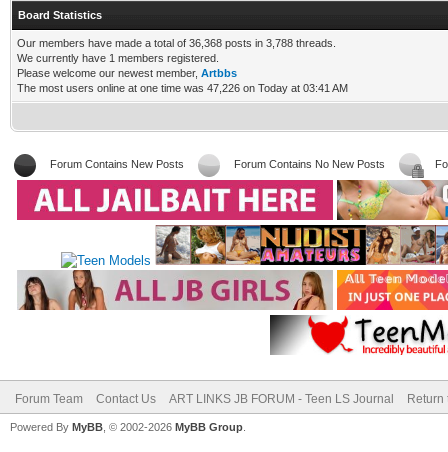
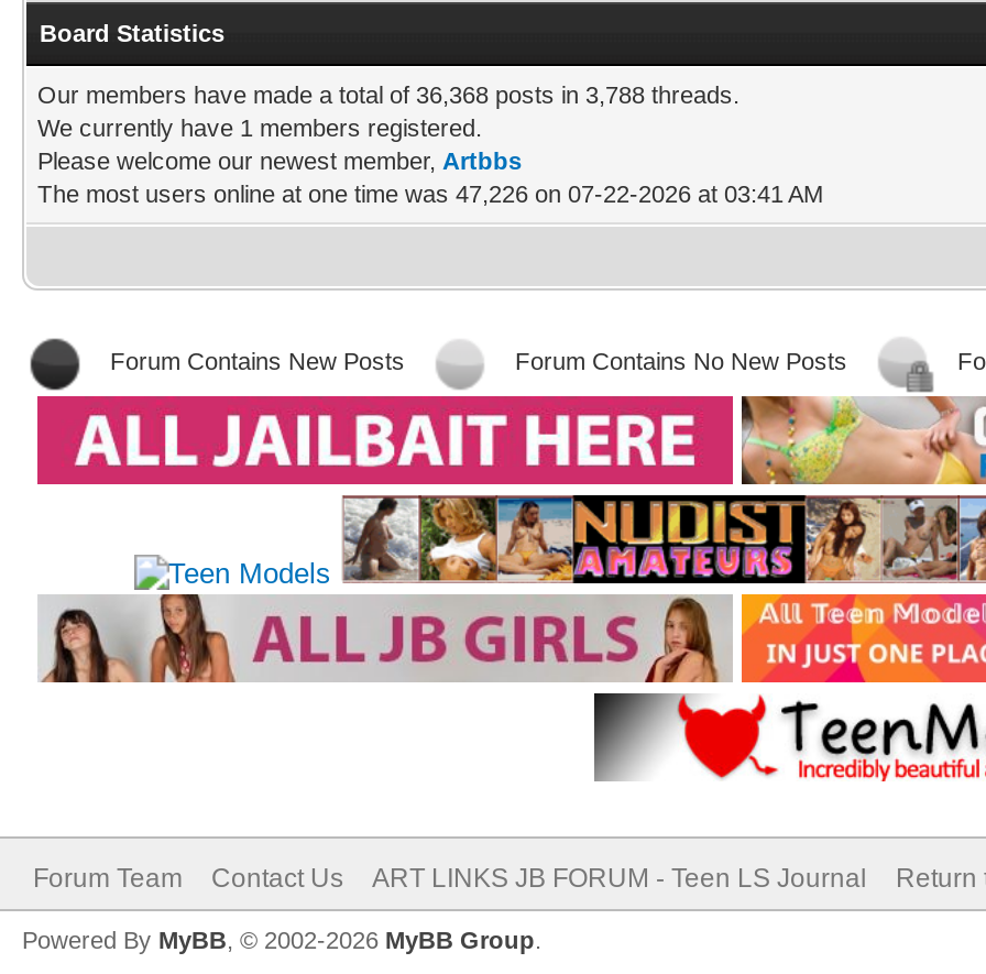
[17,82,348,94] The most users online at one time was 47,226 on Today at 03:41 AM -> [37,180,823,207] The most users online at one time was 47,226 on 07-22-2026 at 03:41 AM

